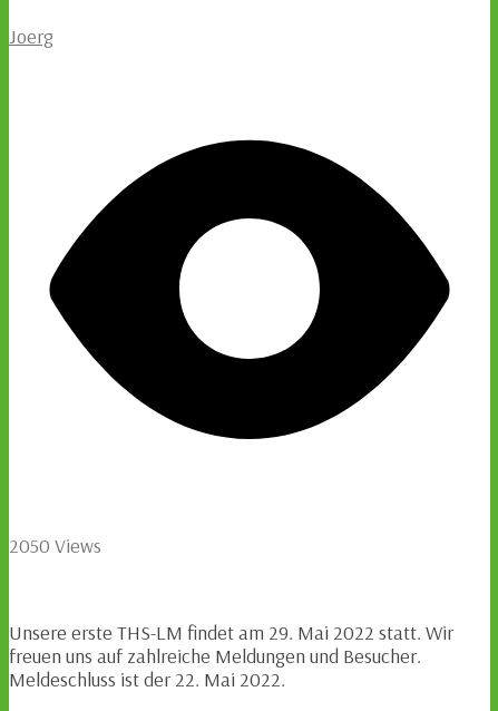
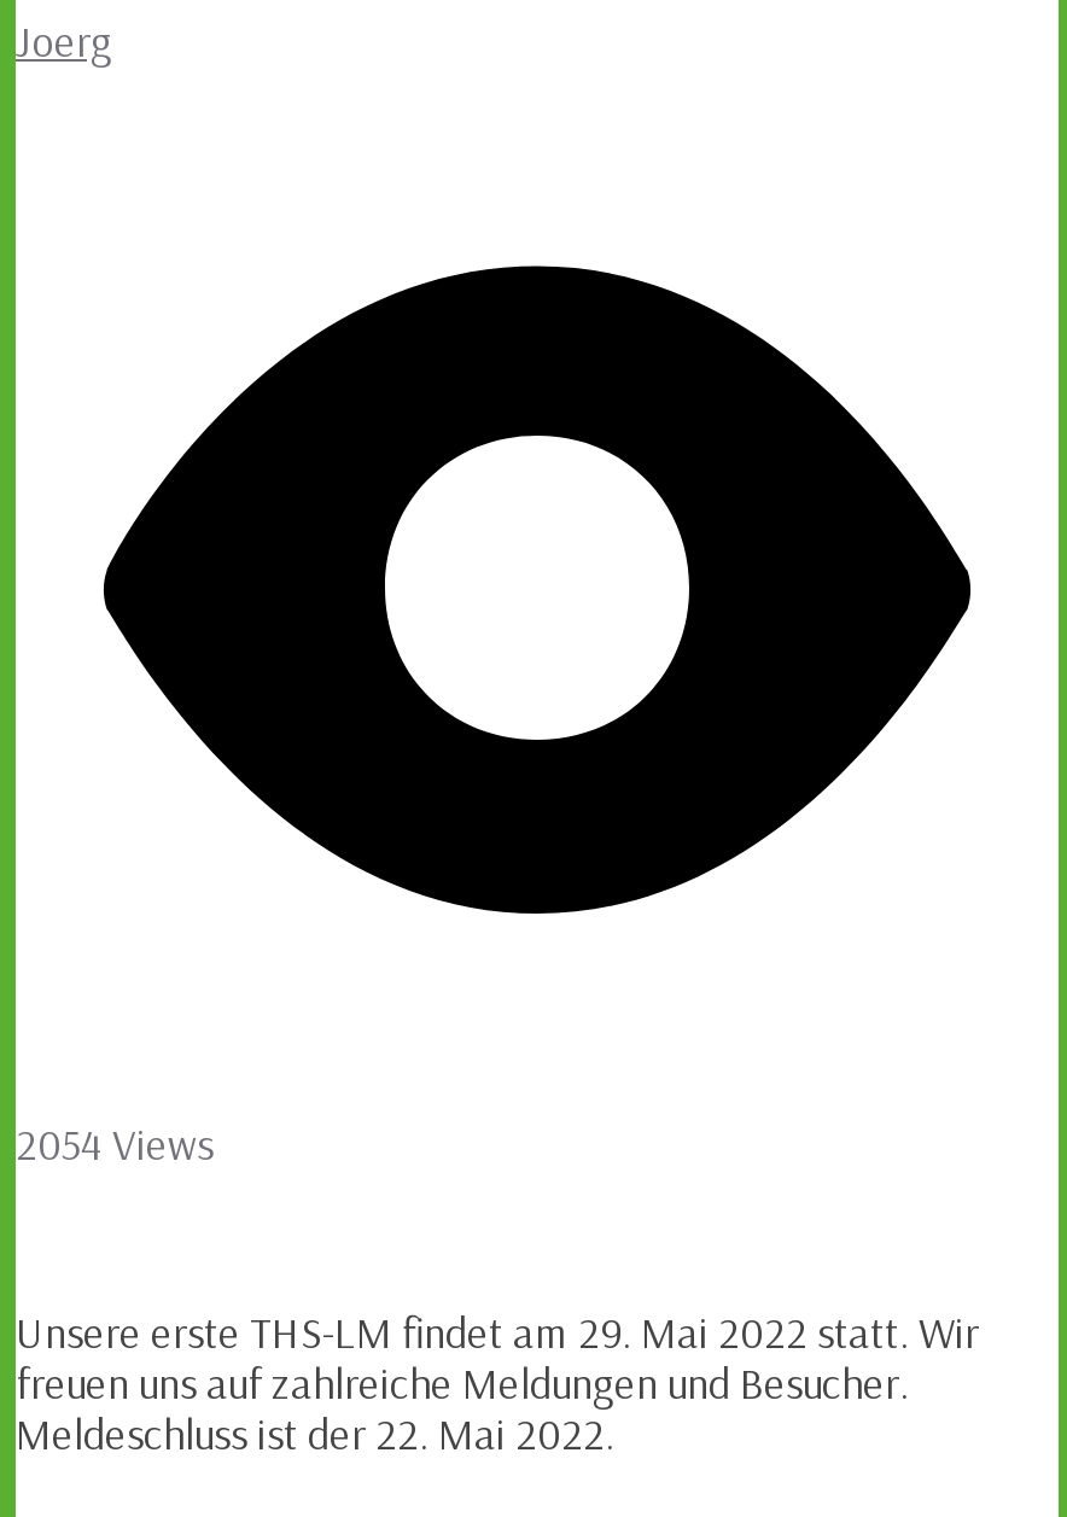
[9,533,101,559] 2050 Views -> [16,1118,214,1173] 2054 Views

